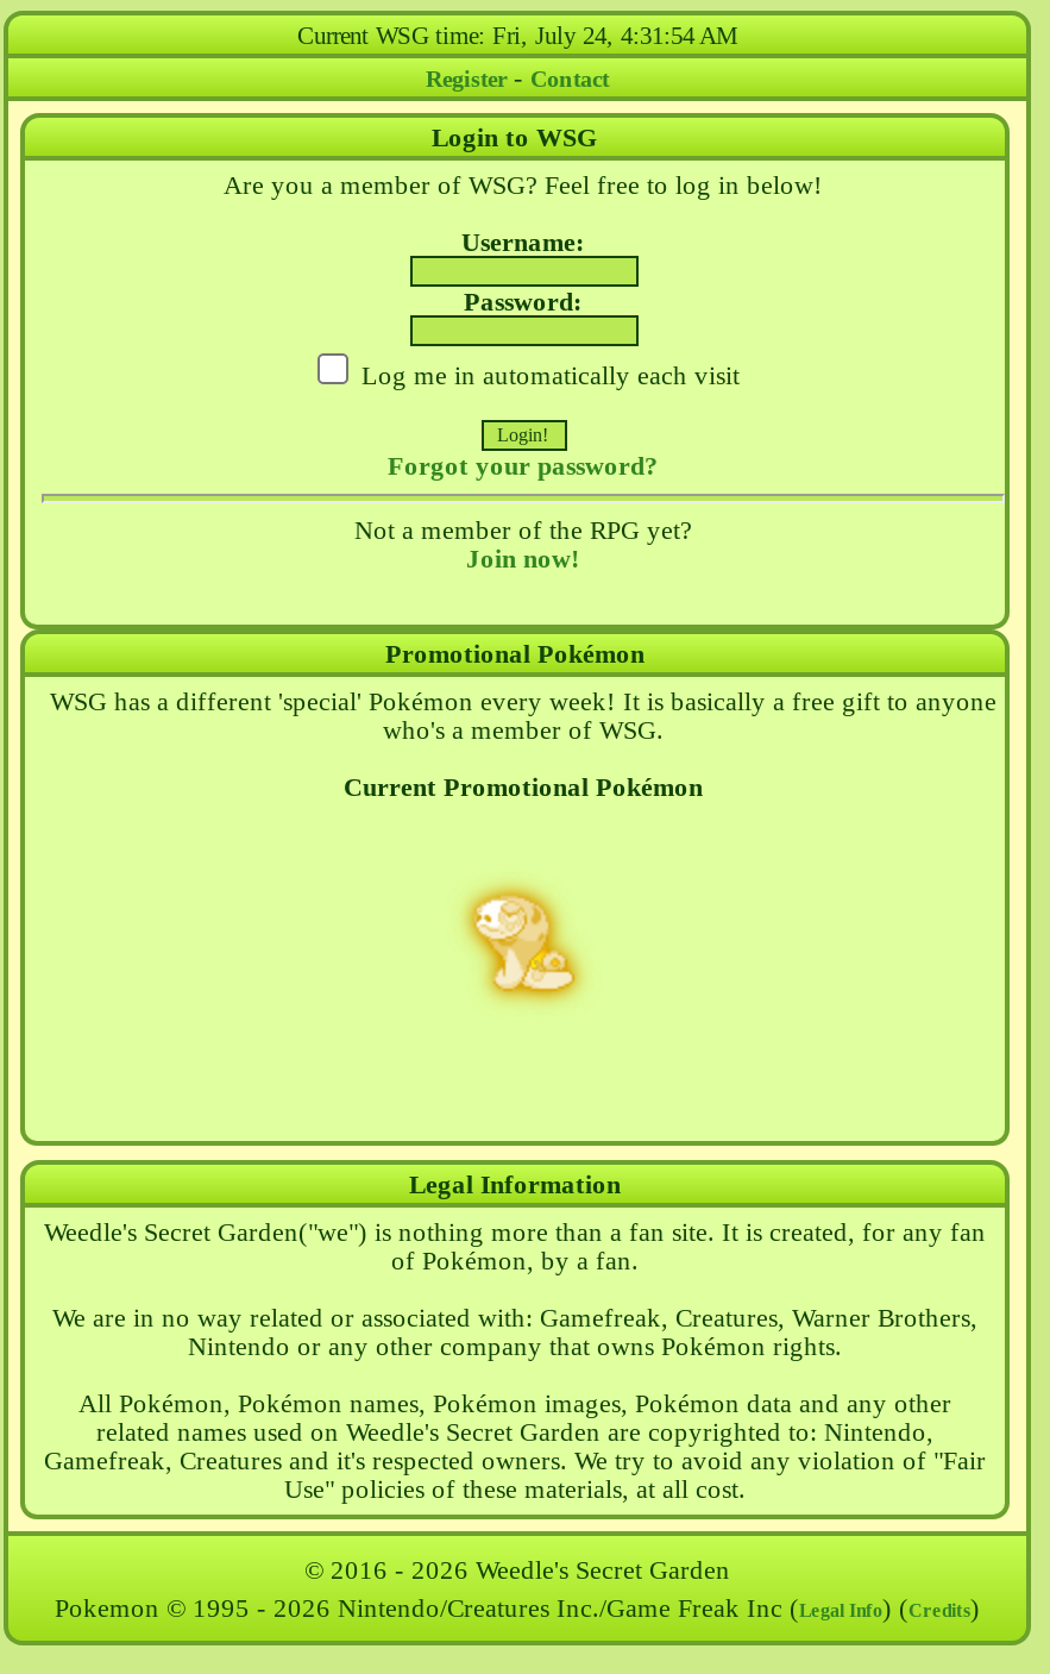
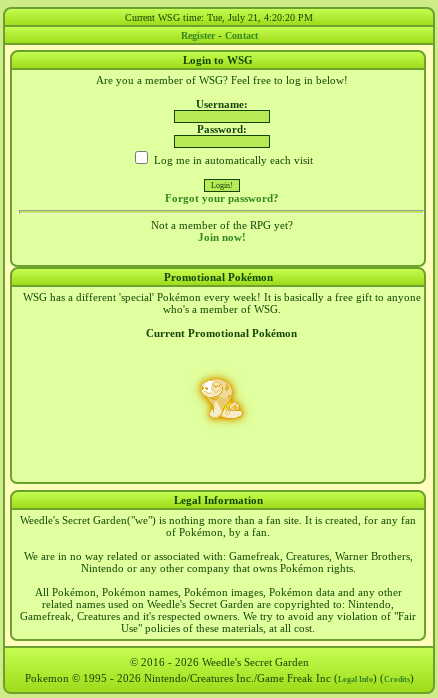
[297,21,737,48] Current WSG time: Fri, July 24, 4:31:54 AM -> [125,11,313,22] Current WSG time: Tue, July 21, 4:20:20 PM

